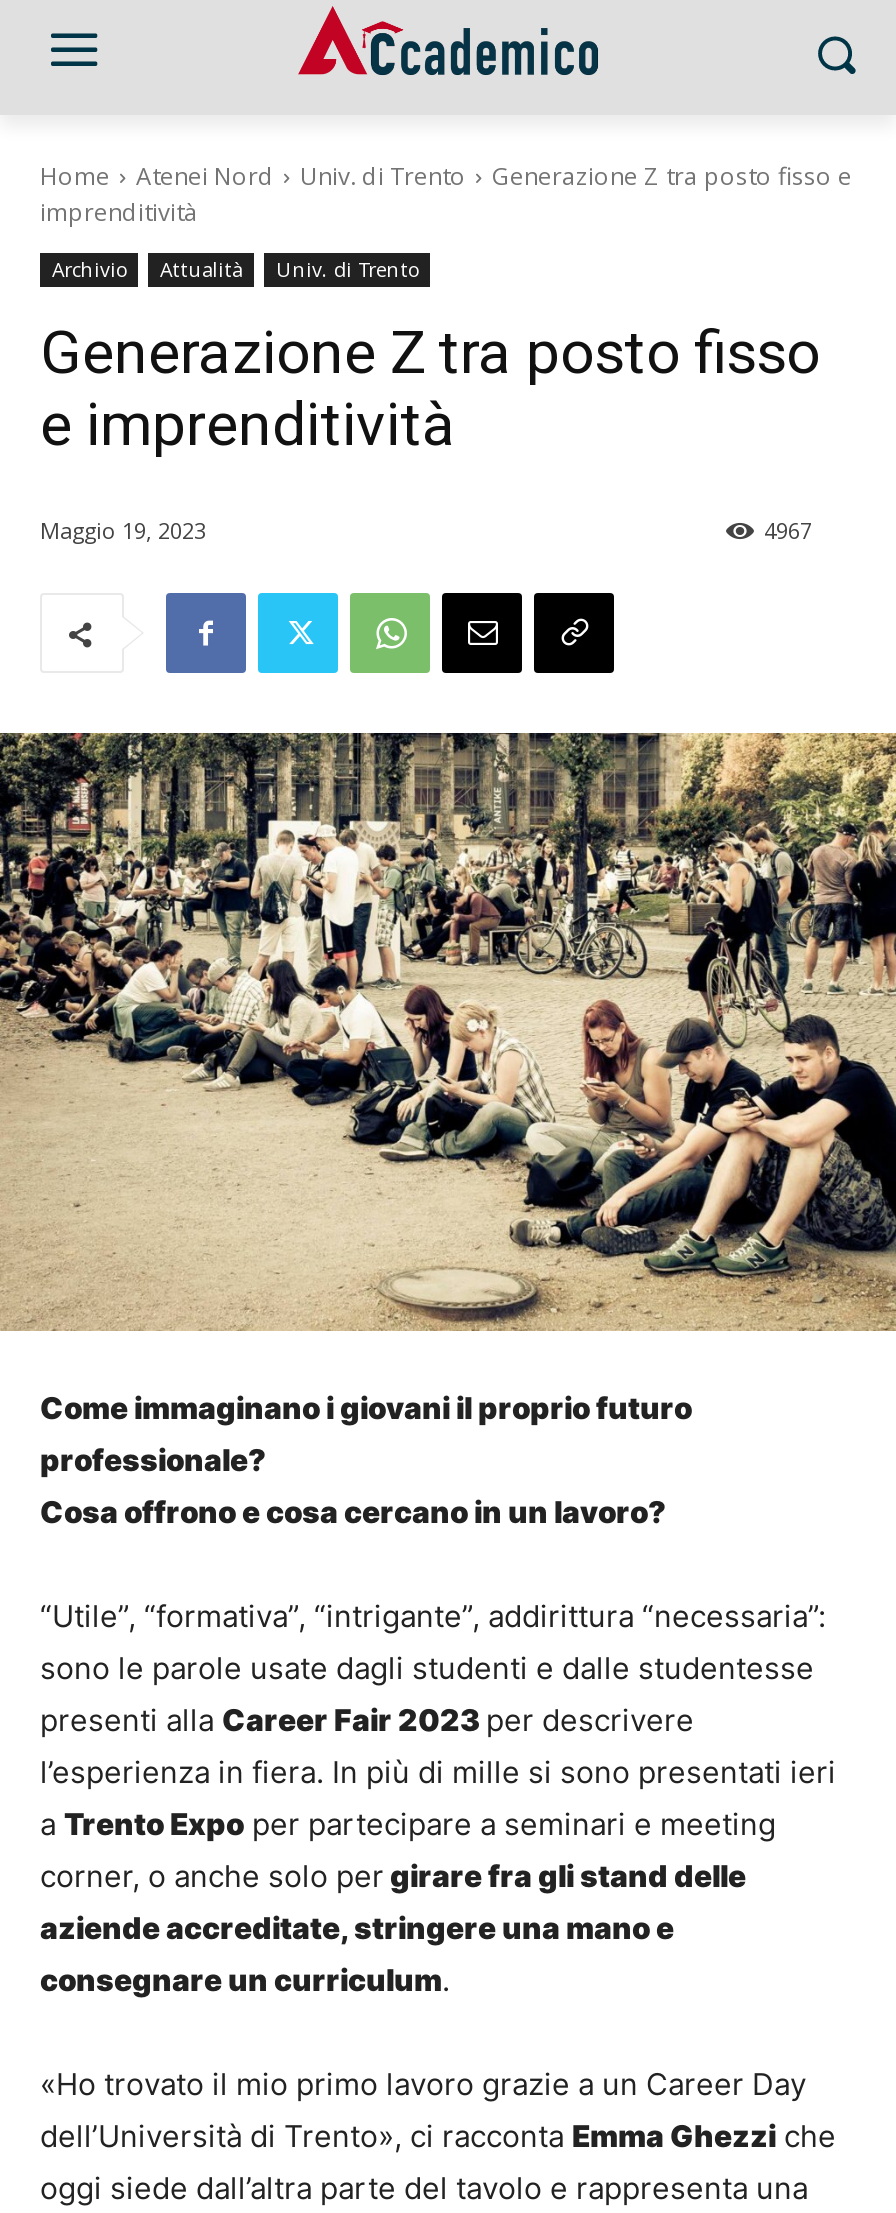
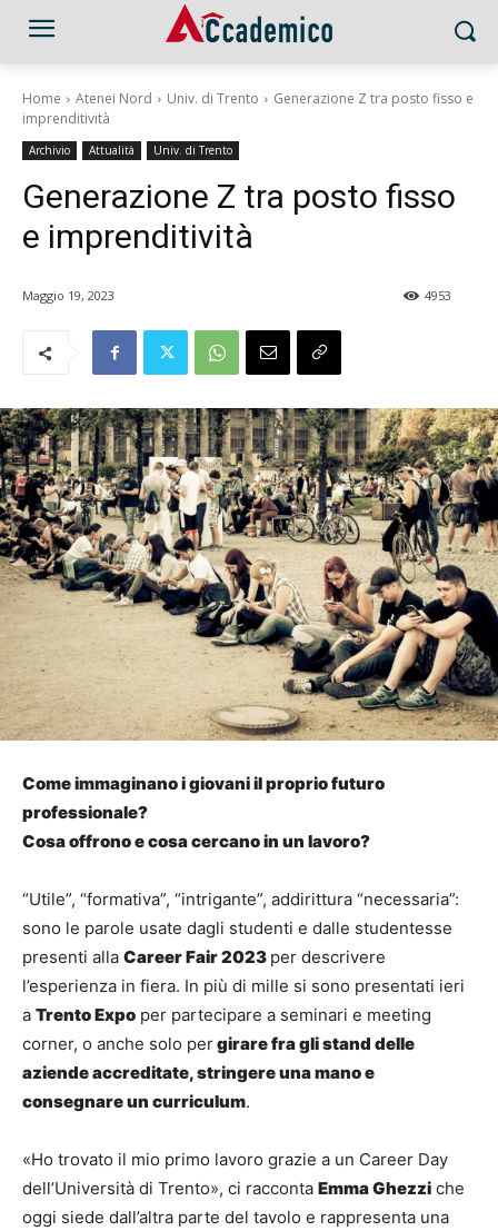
[764,515,812,545] 4967 -> [425,287,451,304] 4953

